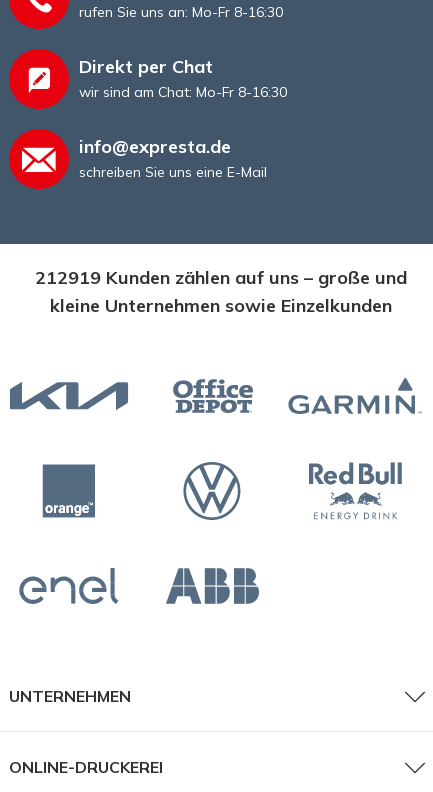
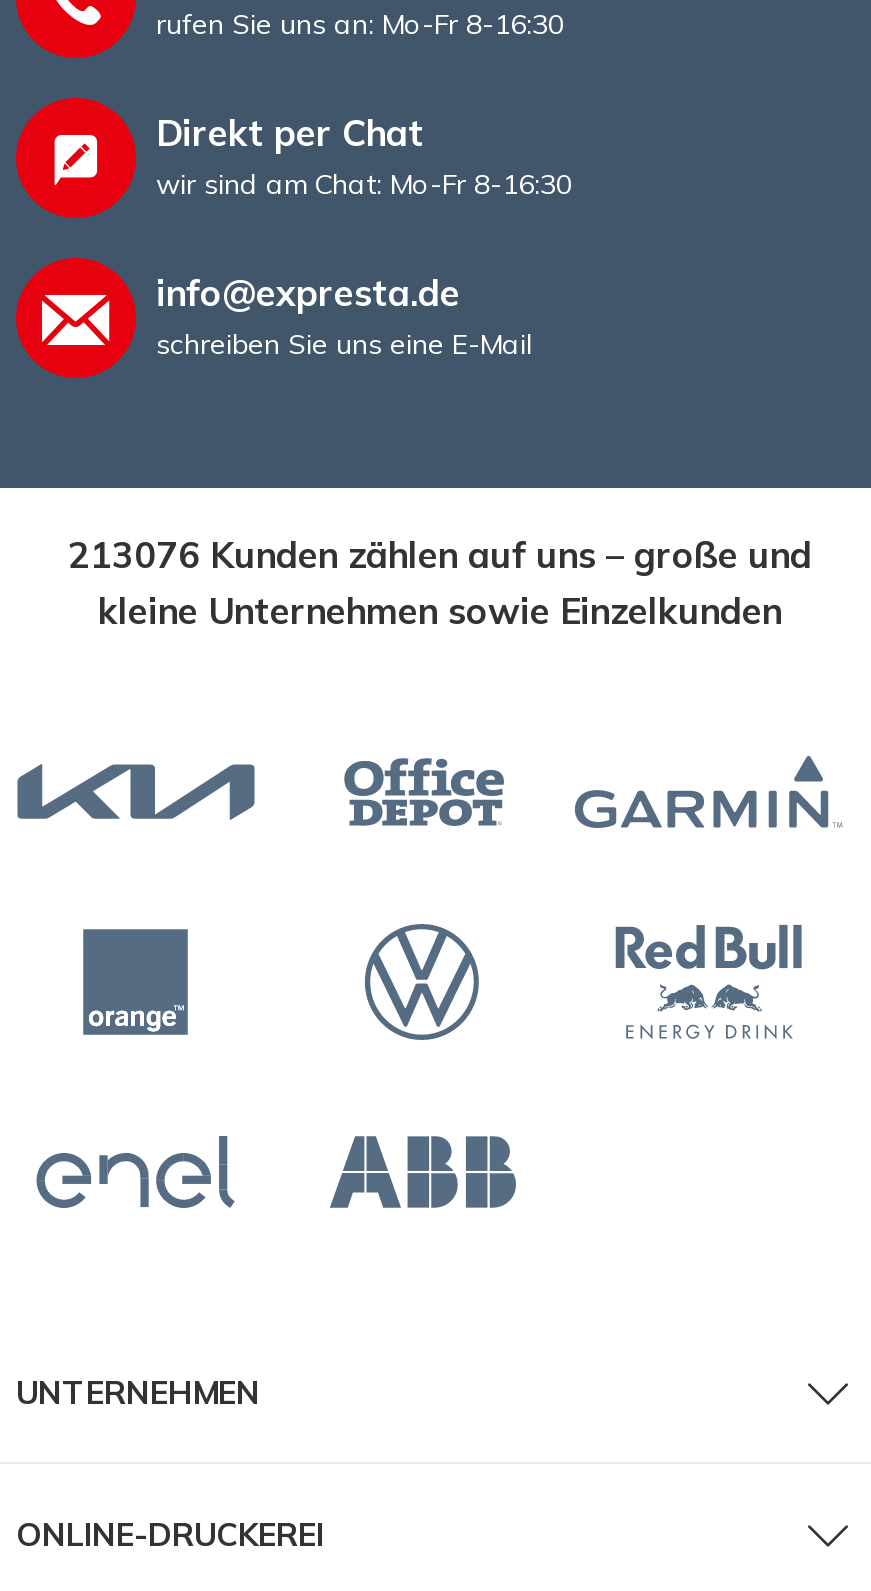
[35,266,407,289] 212919 Kunden zählen auf uns – große und -> [68,532,812,578] 213076 Kunden zählen auf uns – große und

